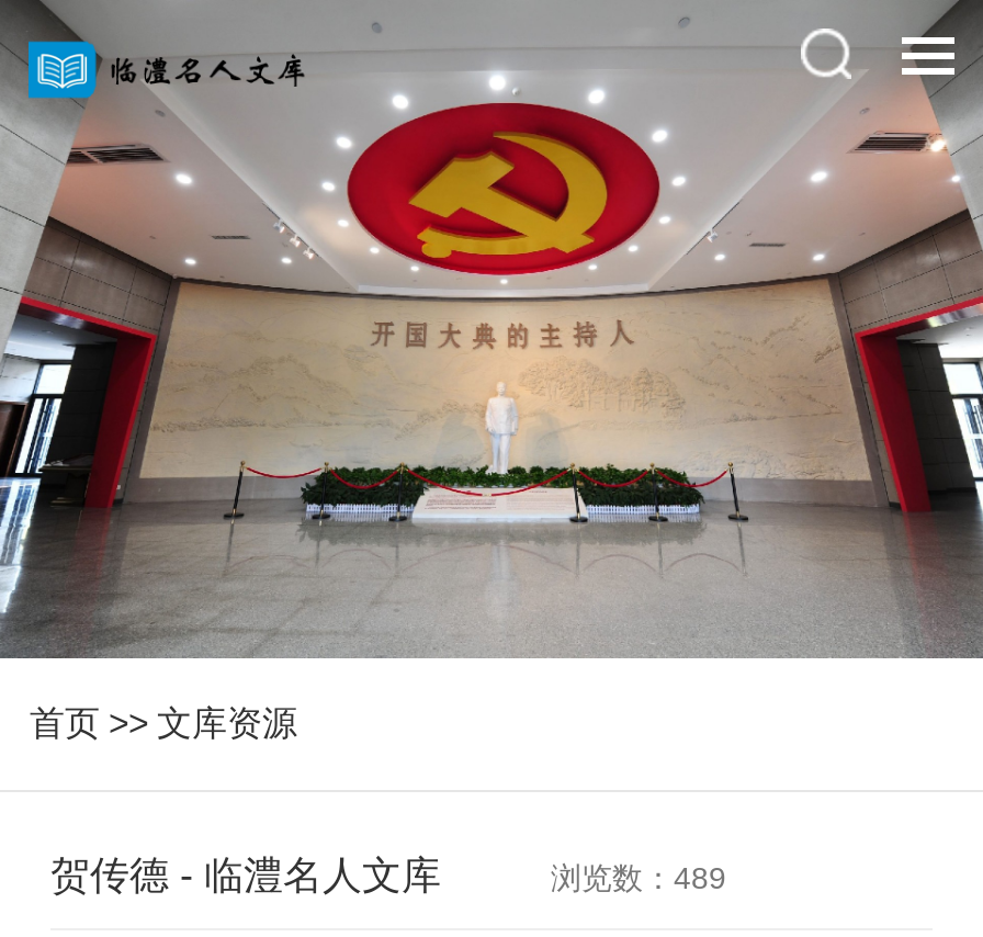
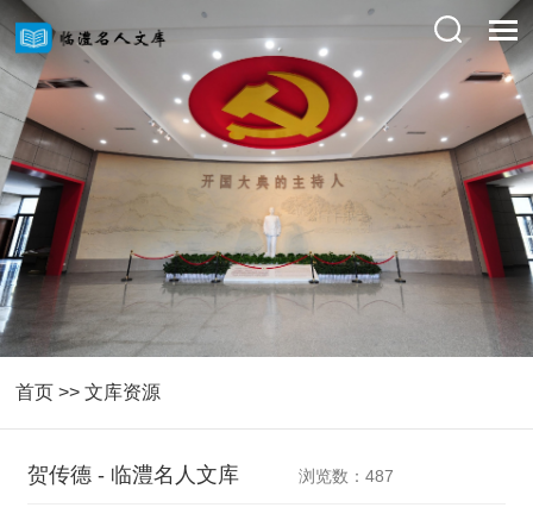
[551,860,726,895] 浏览数：489 -> [299,466,394,485] 浏览数：487

